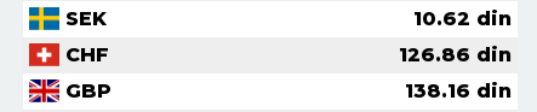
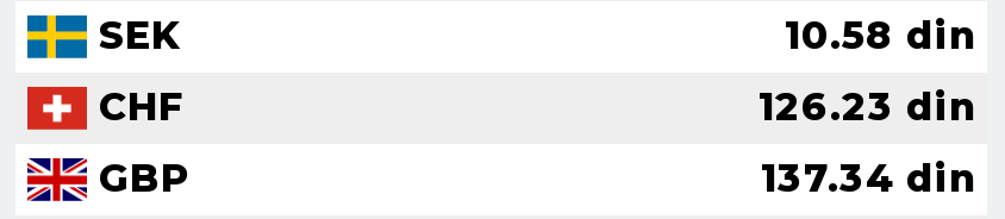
[413,7,512,30] 10.62 din -> [785,13,975,58] 10.58 din
[399,43,512,66] 126.86 din -> [759,85,975,130] 126.23 din
[405,79,512,102] 138.16 din -> [761,156,975,201] 137.34 din

